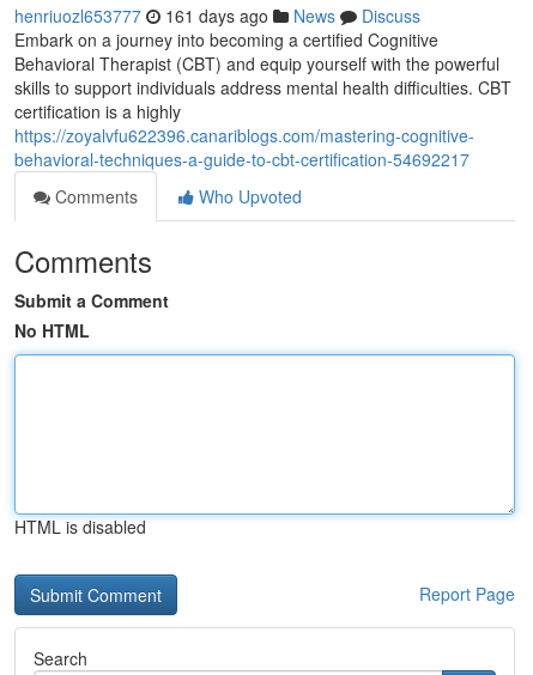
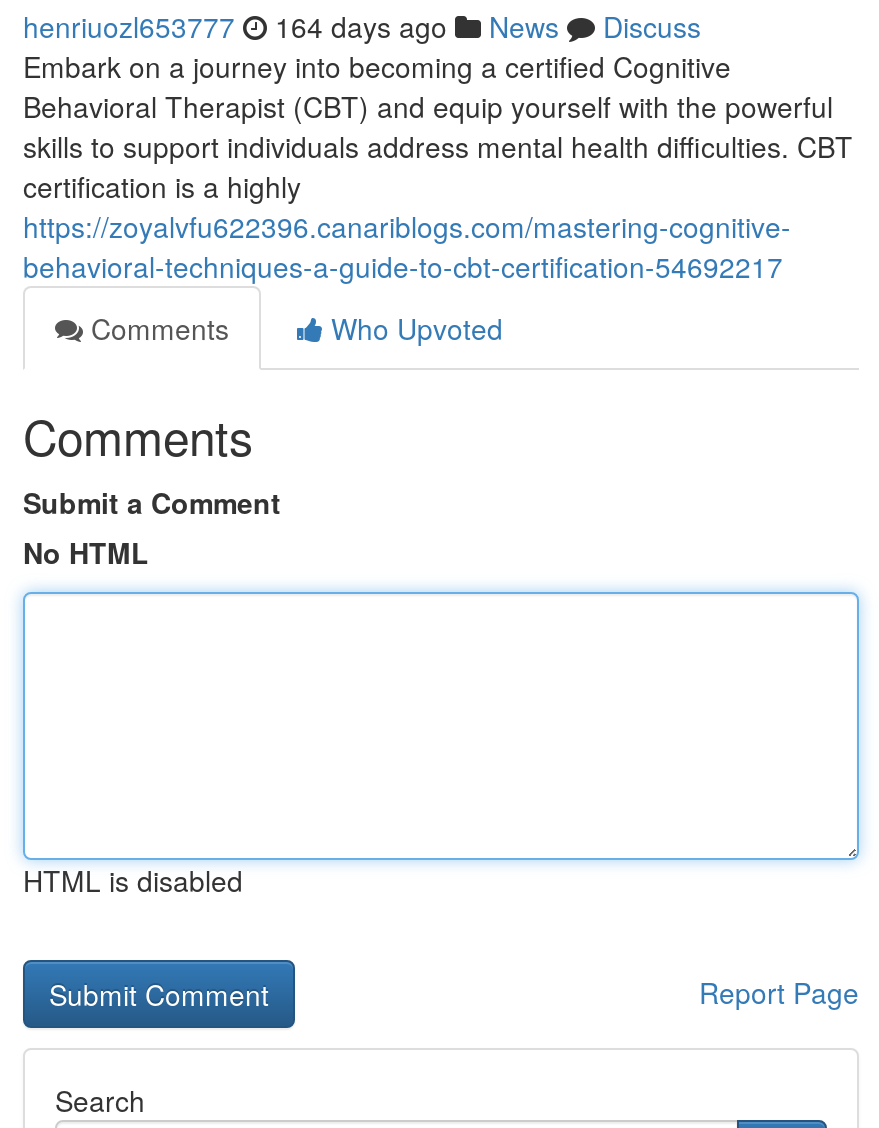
[14,4,420,28] henriuozl653777 161 days ago News Discuss -> [23,6,701,46] henriuozl653777 164 days ago News Discuss

